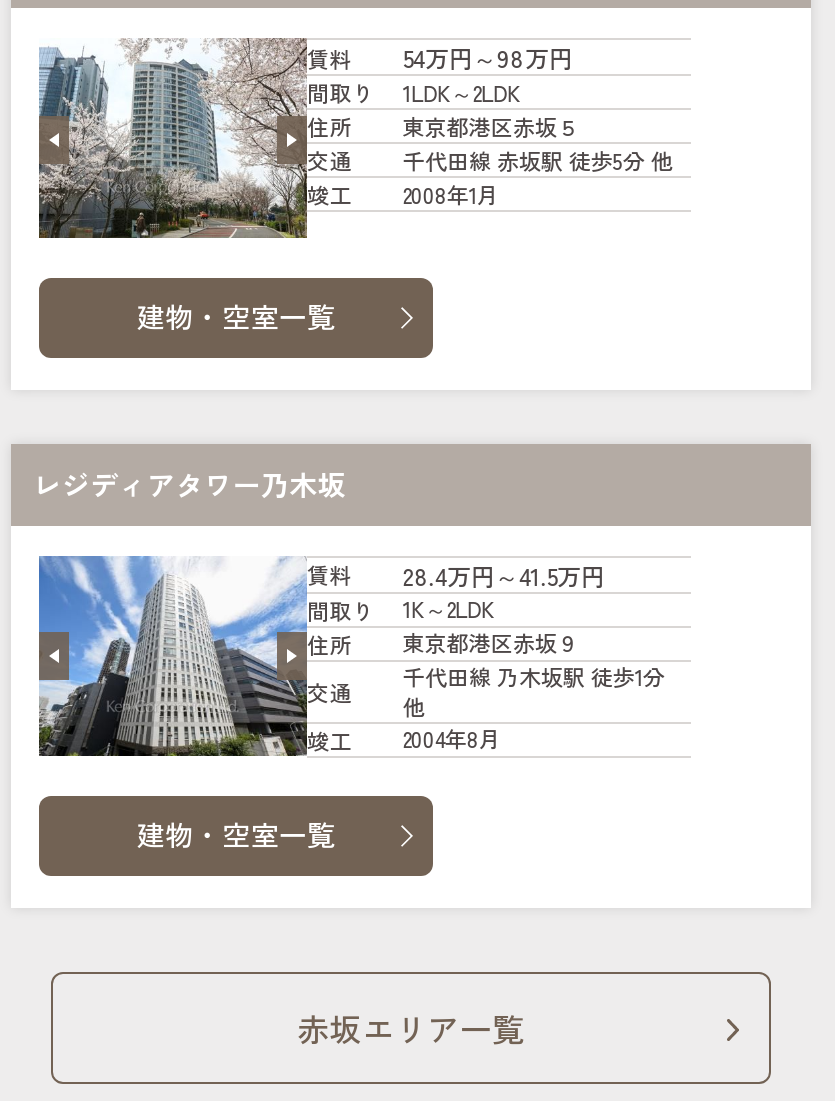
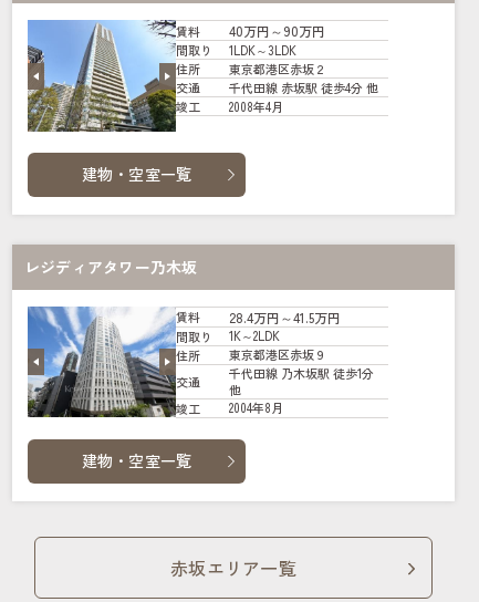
[39,38,521,240] [image] | 間取り 1LDK～2LDK -> [27,19,296,133] [image] | 間取り 1LDK～3LDK
[403,41,573,75] 54万円～98万円 -> [229,21,325,40] 40万円～90万円
[403,110,579,142] 東京都港区赤坂５ -> [229,60,326,77] 東京都港区赤坂２
[403,144,673,176] 千代田線 赤坂駅 徒歩5分 他 -> [229,78,378,96] 千代田線 赤坂駅 徒歩4分 他
[403,178,499,210] 2008年1月 -> [229,97,283,115] 2008年4月

